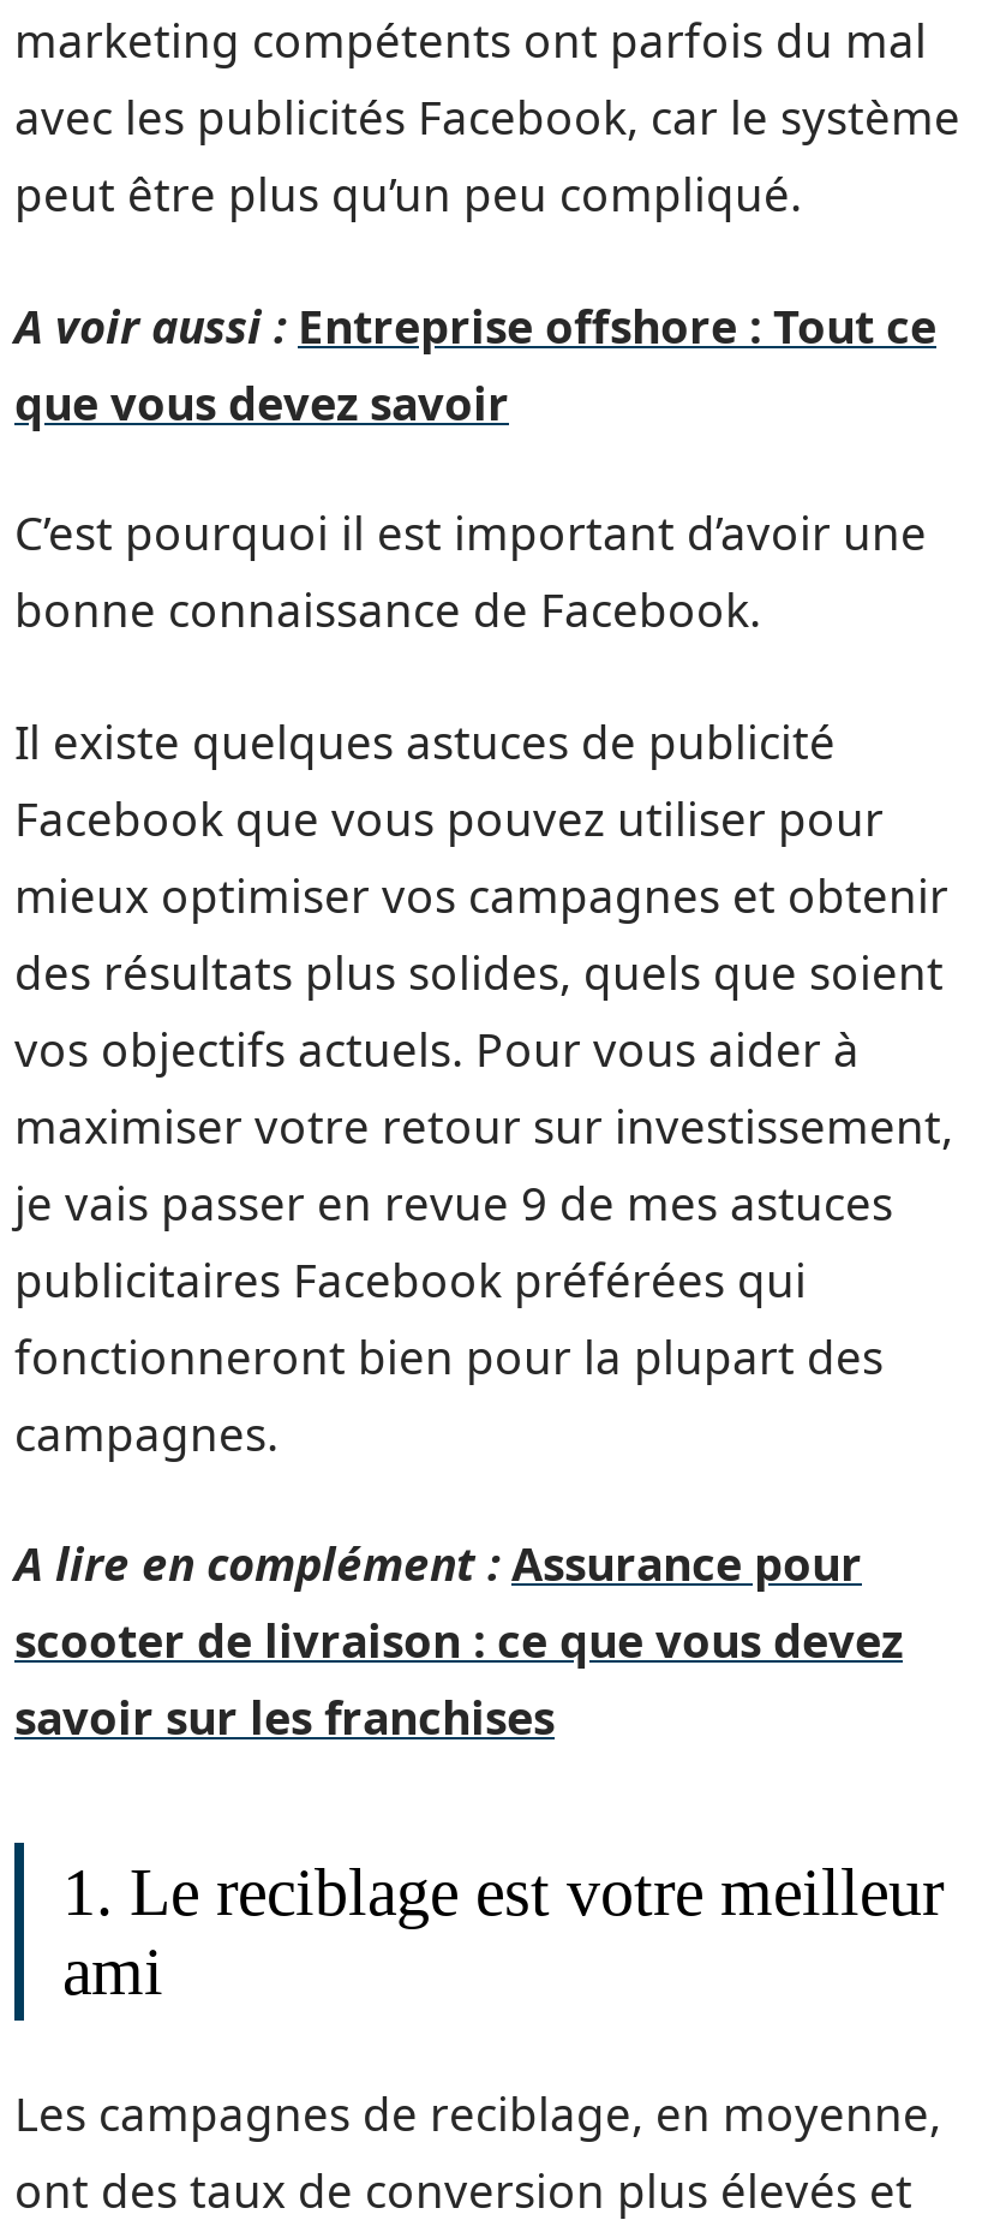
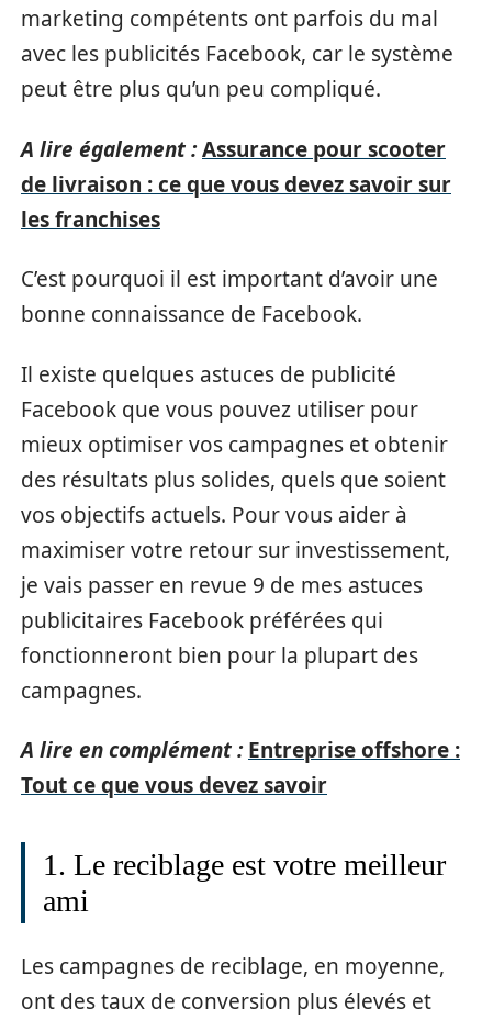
[14,294,936,434] A voir aussi : Entreprise offshore : Tout ce | que vous devez savoir -> [21,134,451,233] A lire également : Assurance pour scooter | de livraison : ce que vous devez savoir sur | les franchises
moved [14,502,953,1464] -> [21,265,450,704]: C’est pourquoi il est important d’avoir une | bonne connaissance de Facebook. | Il existe quelques astuces de publicité | ... | fonctionneront bien pour la plupart des | campagnes.
[14,1533,903,1749] A lire en complément : Assurance pour | scooter de livraison : ce que vous devez | savoir sur les franchises -> [21,736,460,799] A lire en complément : Entreprise offshore : | Tout ce que vous devez savoir

